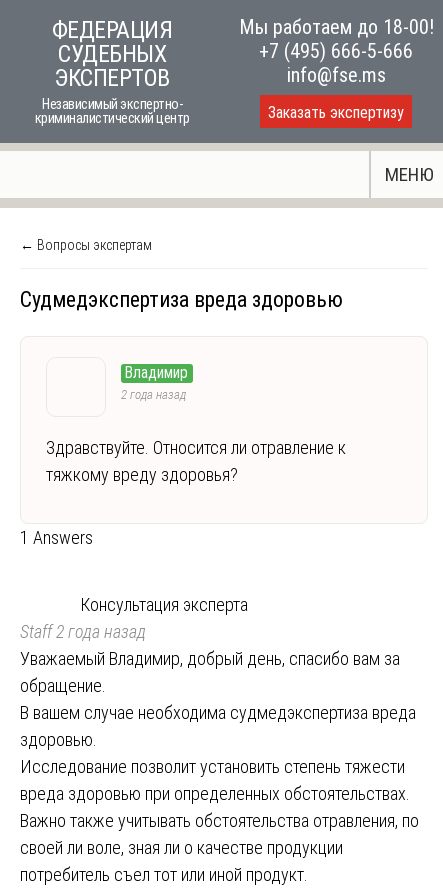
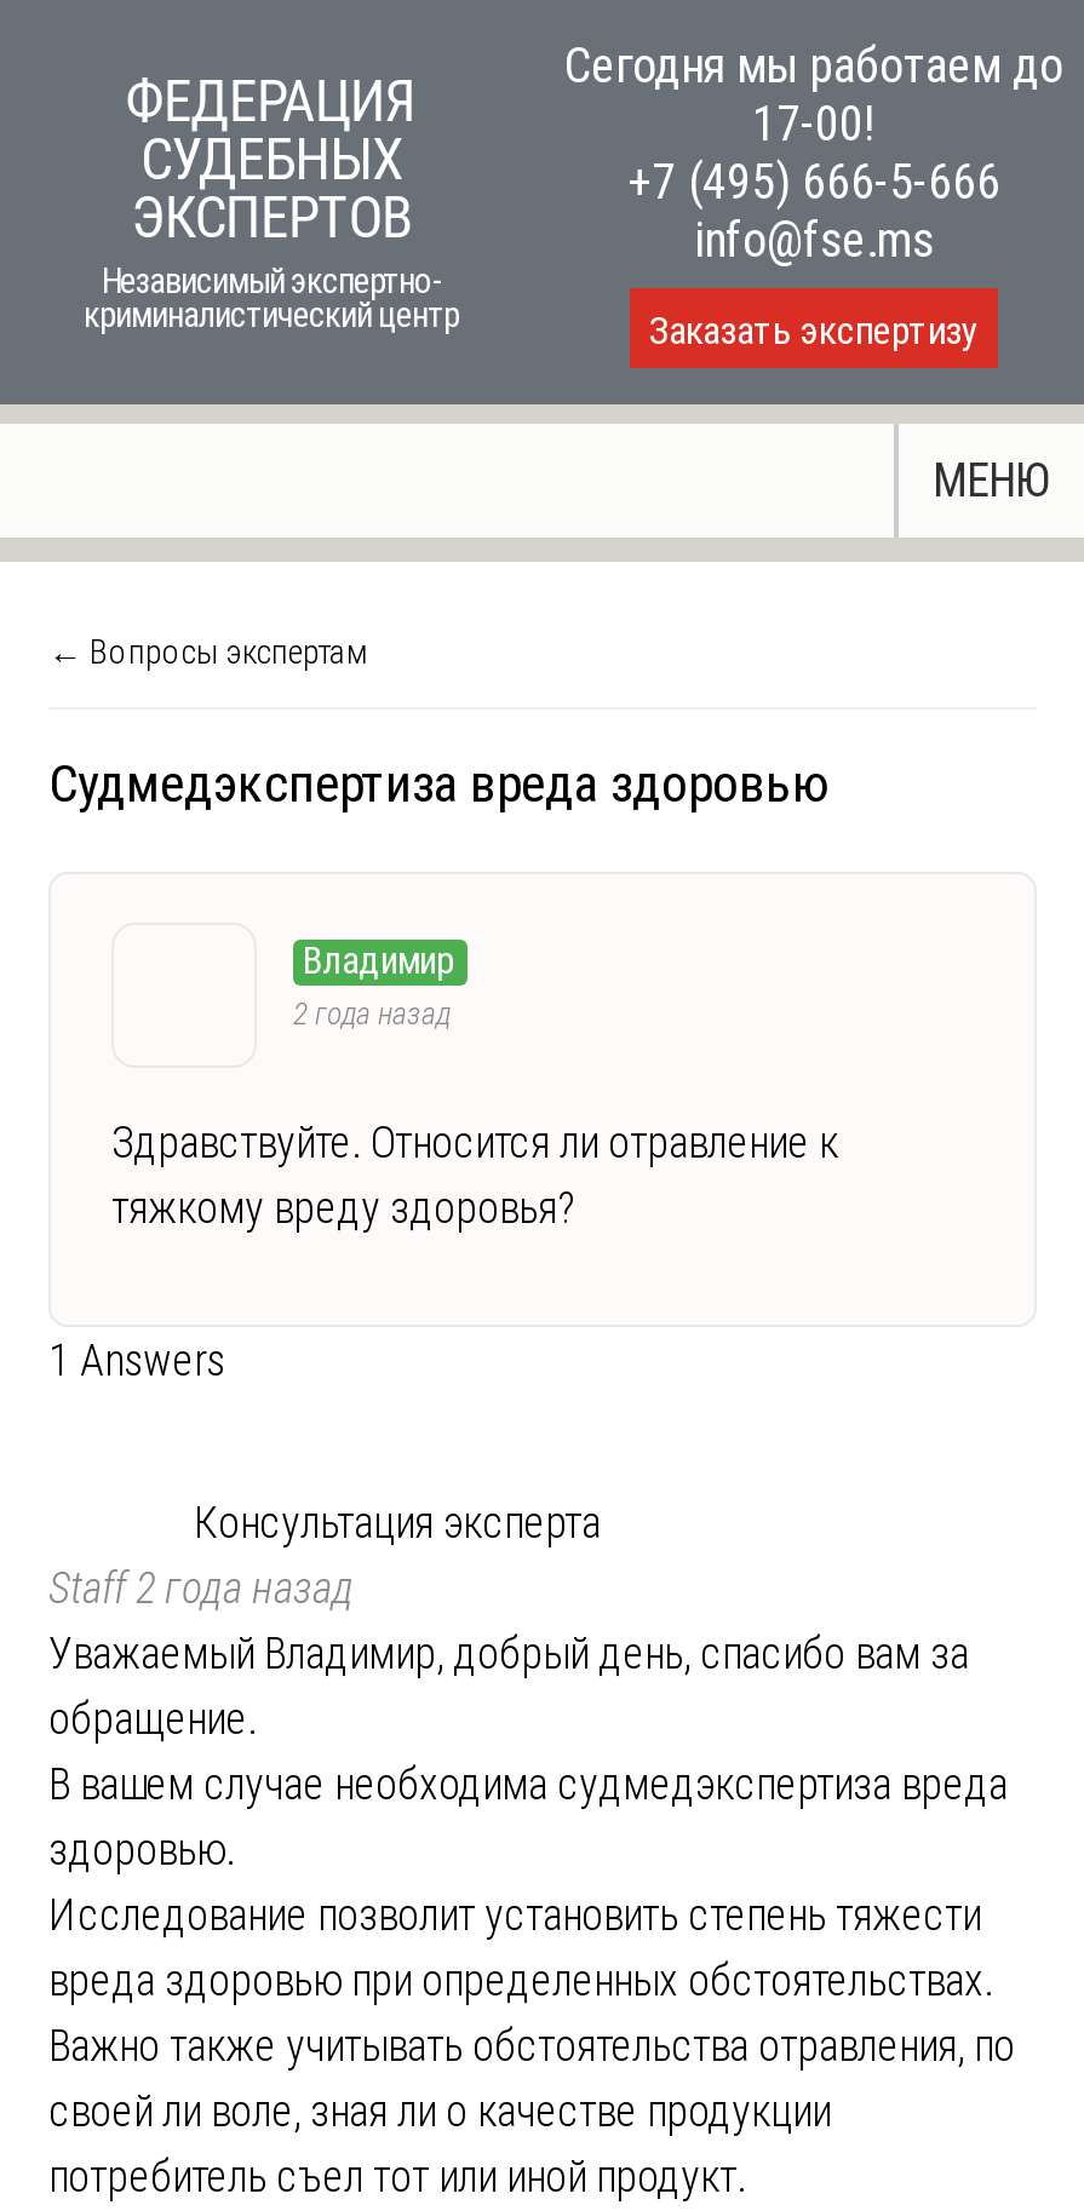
[238,15,433,39] Мы работаем до 18-00! -> [564,36,1063,153] Сегодня мы работаем до | 17-00!

